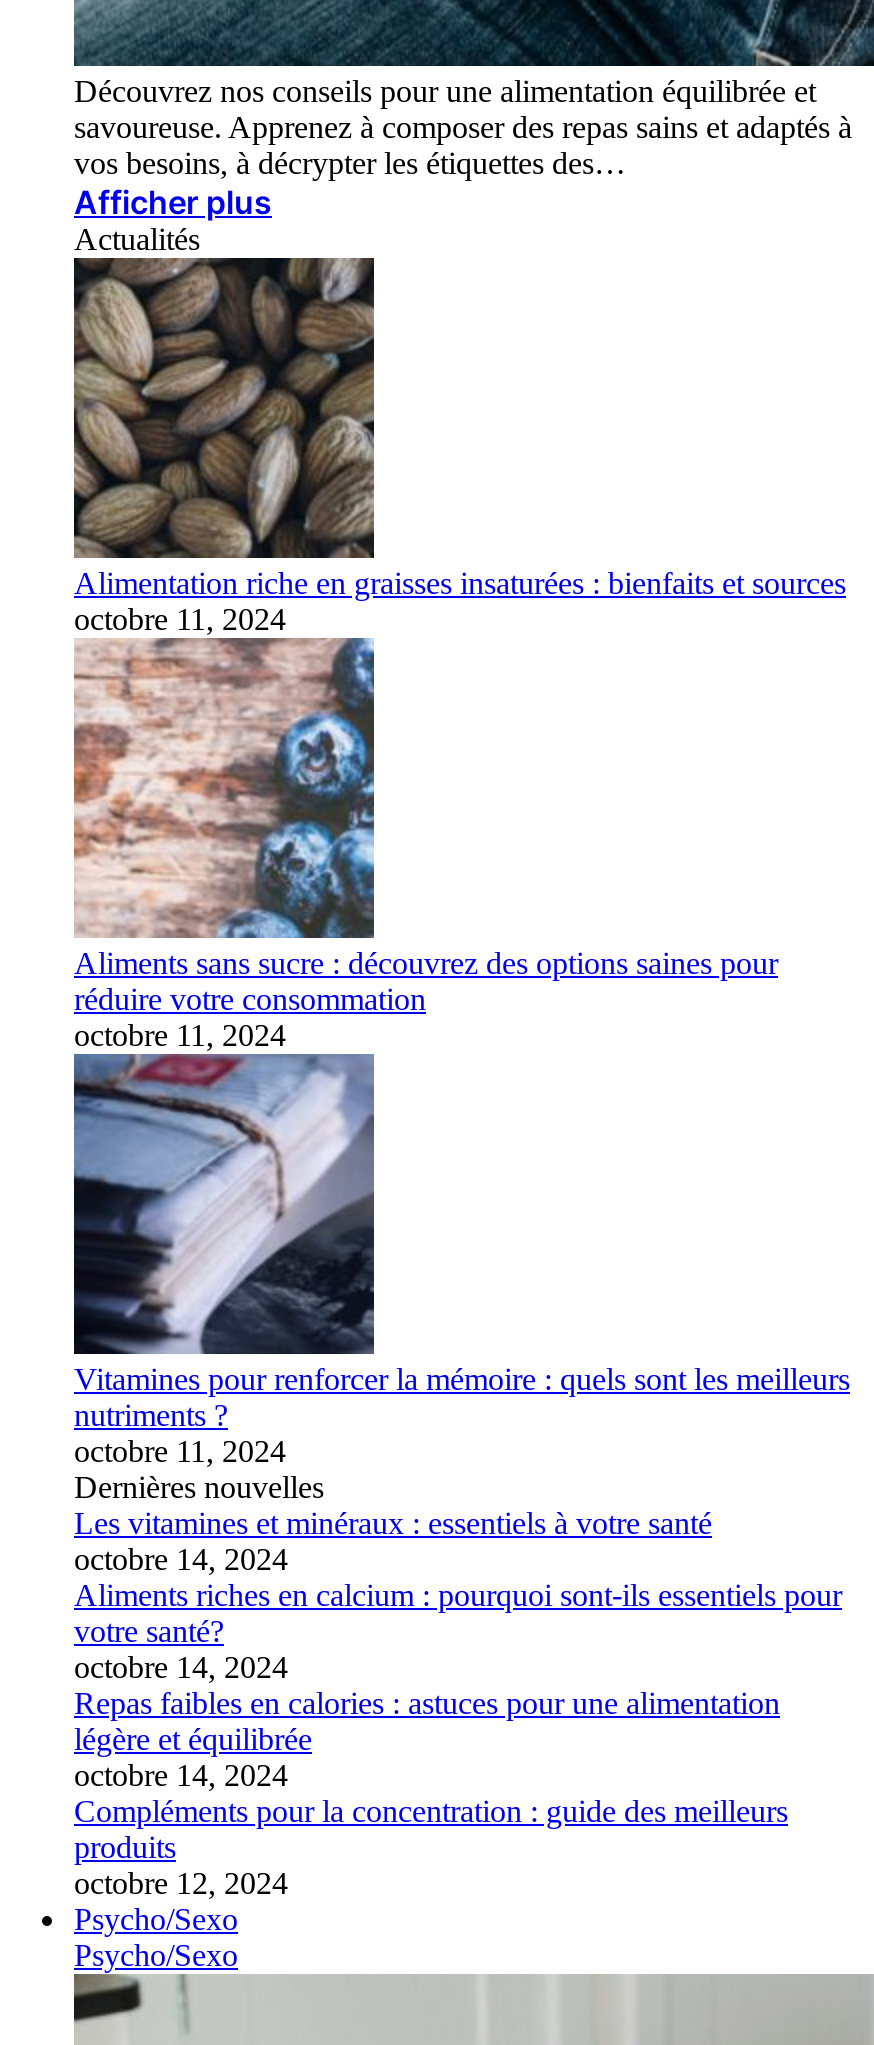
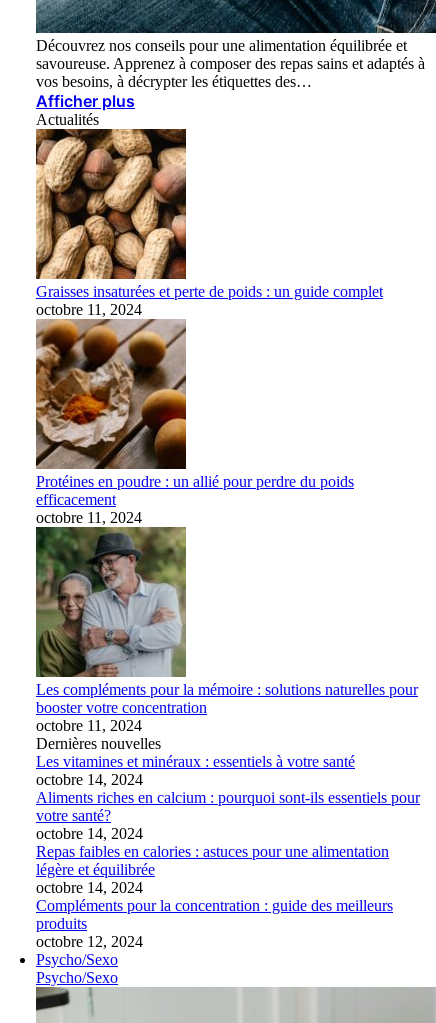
[72,256,846,600] [image] | Alimentation riche en graisses insaturées : bienfaits et sources -> [35,128,383,300] [image] | Graisses insaturées et perte de poids : un guide complet
[72,638,778,1016] [image] | Aliments sans sucre : découvrez des options saines pour | réduire votre consommation -> [35,319,354,508] [image] | Protéines en poudre : un allié pour perdre du poids | efficacement
[72,1052,850,1432] [image] | Vitamines pour renforcer la mémoire : quels sont les meilleurs | nutriments ? -> [35,526,418,716] [image] | Les compléments pour la mémoire : solutions naturelles pour | booster votre concentration

